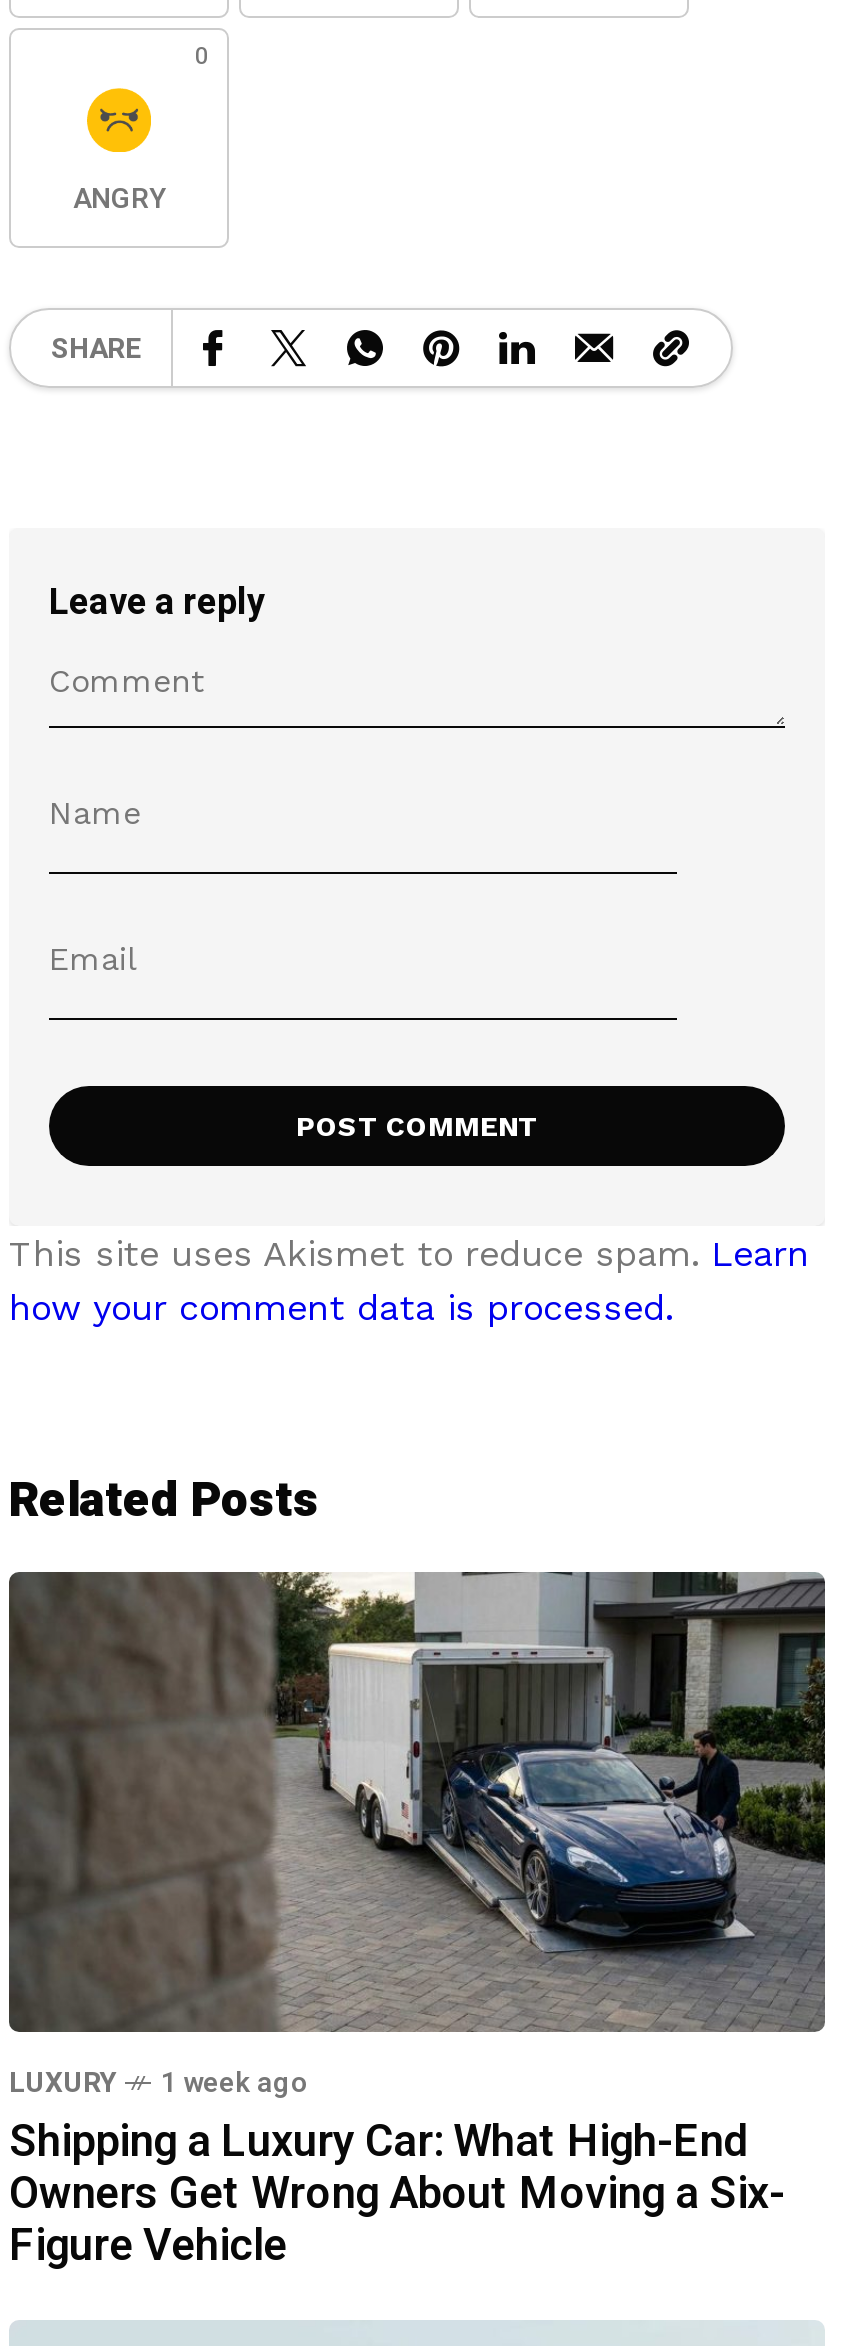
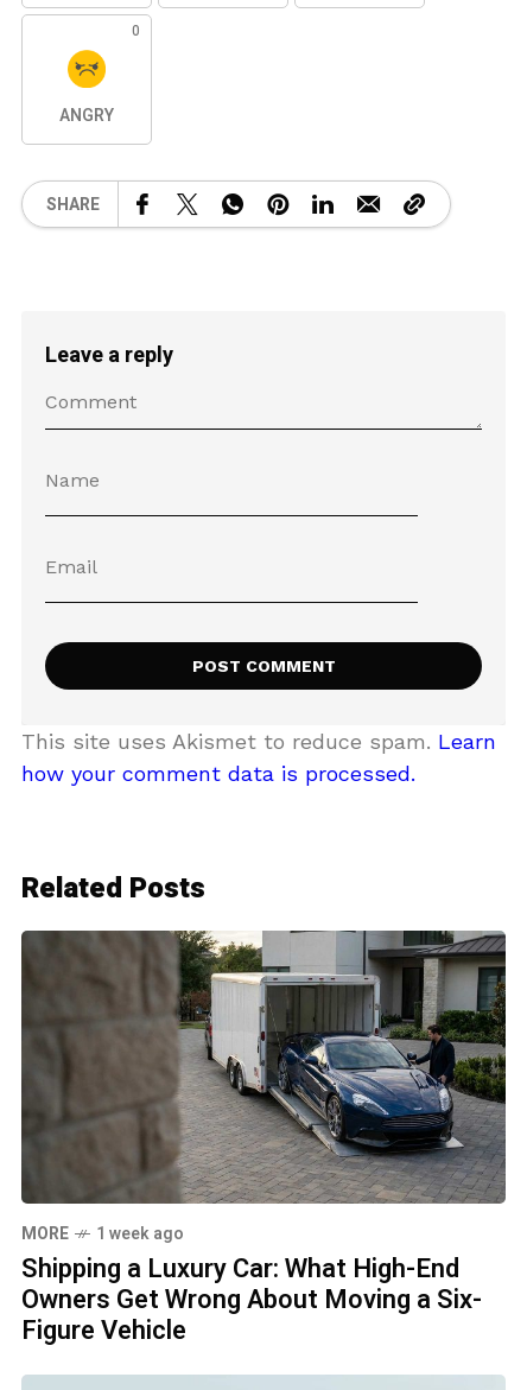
[9,2062,115,2104] LUXURY -> [21,1222,69,1246] MORE

